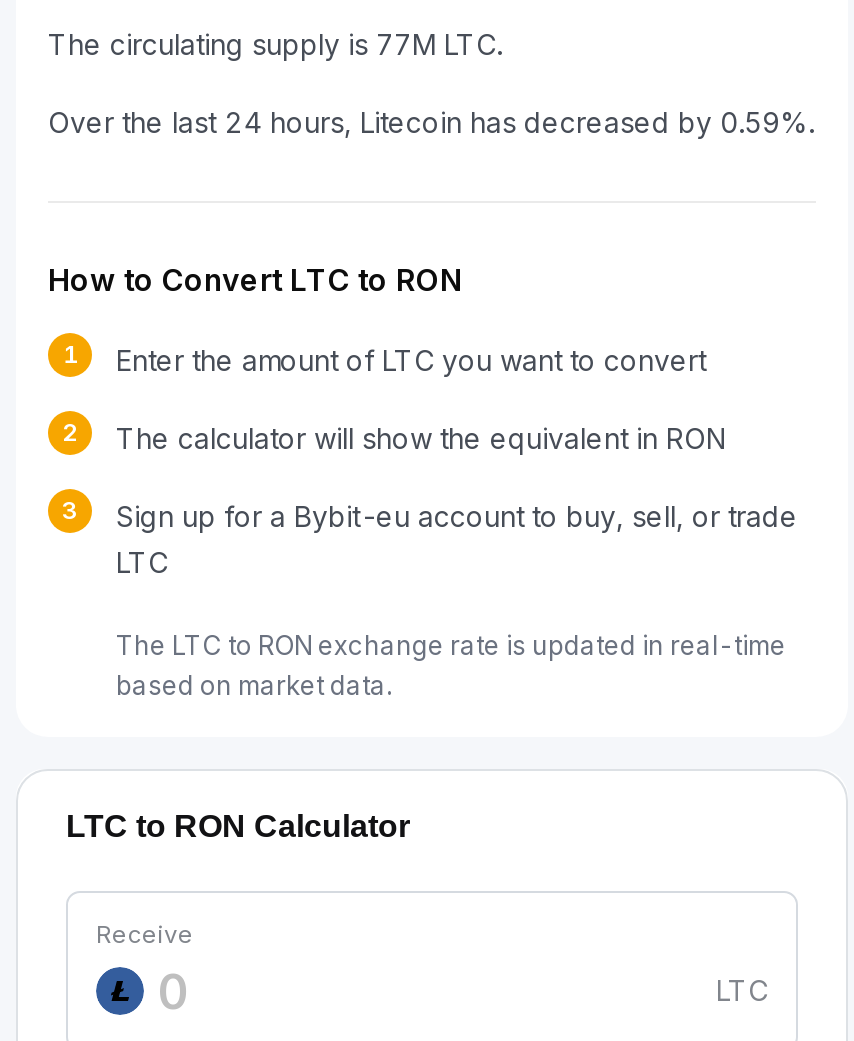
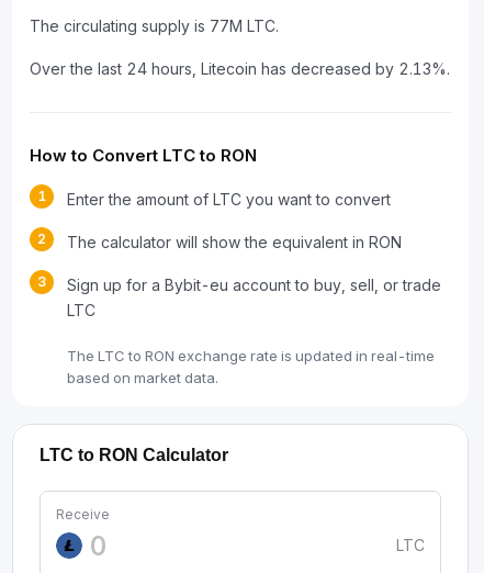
[48,105,814,139] Over the last 24 hours, Litecoin has decreased by 0.59%. -> [30,59,450,78] Over the last 24 hours, Litecoin has decreased by 2.13%.

